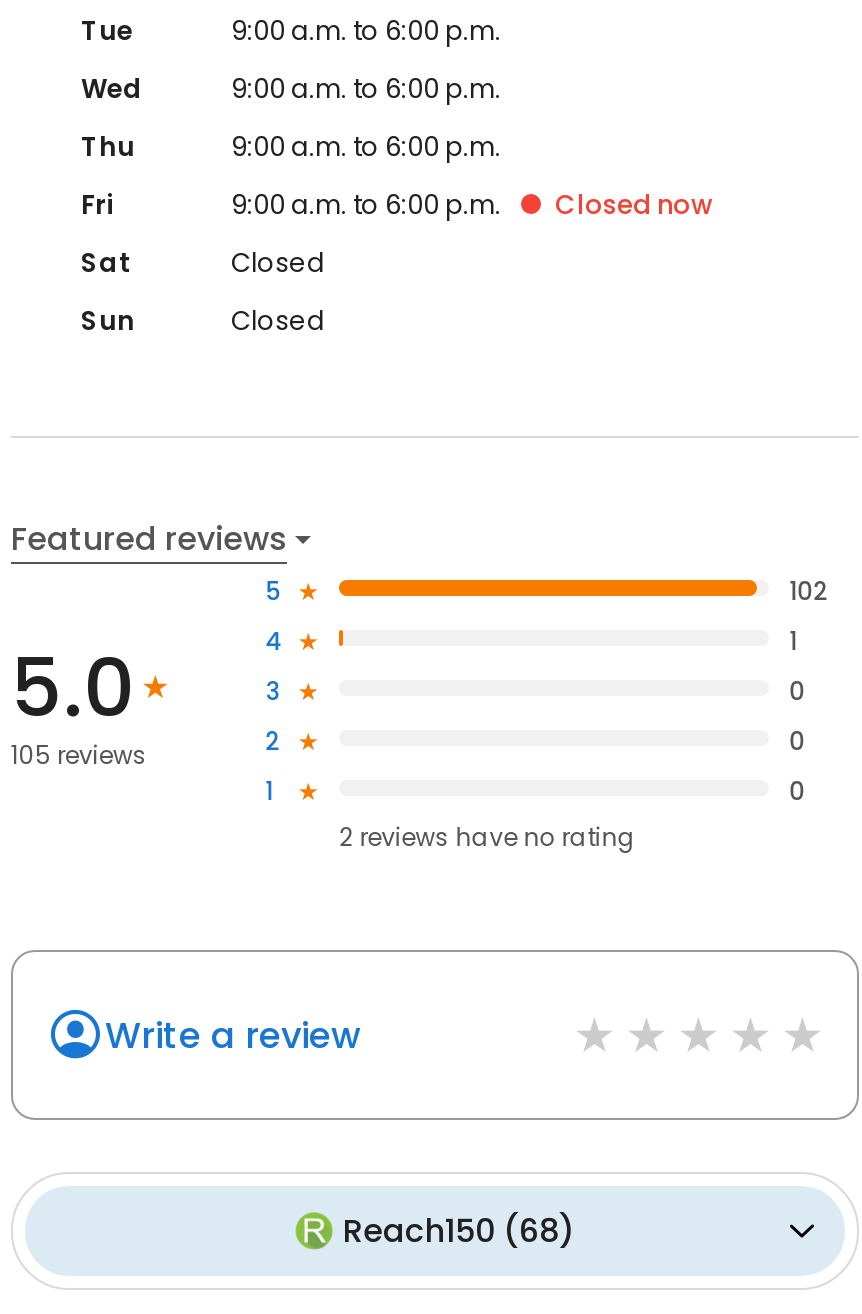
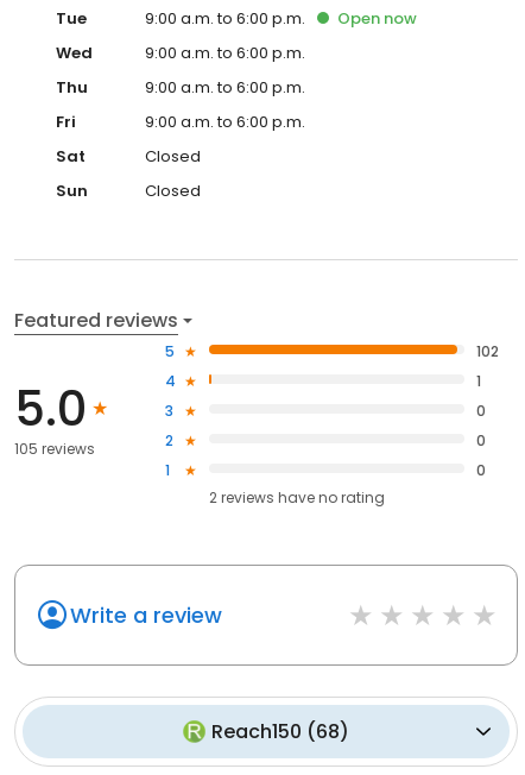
none -> [337,7,417,30] Open now
[555,186,713,224] Closed now -> none

